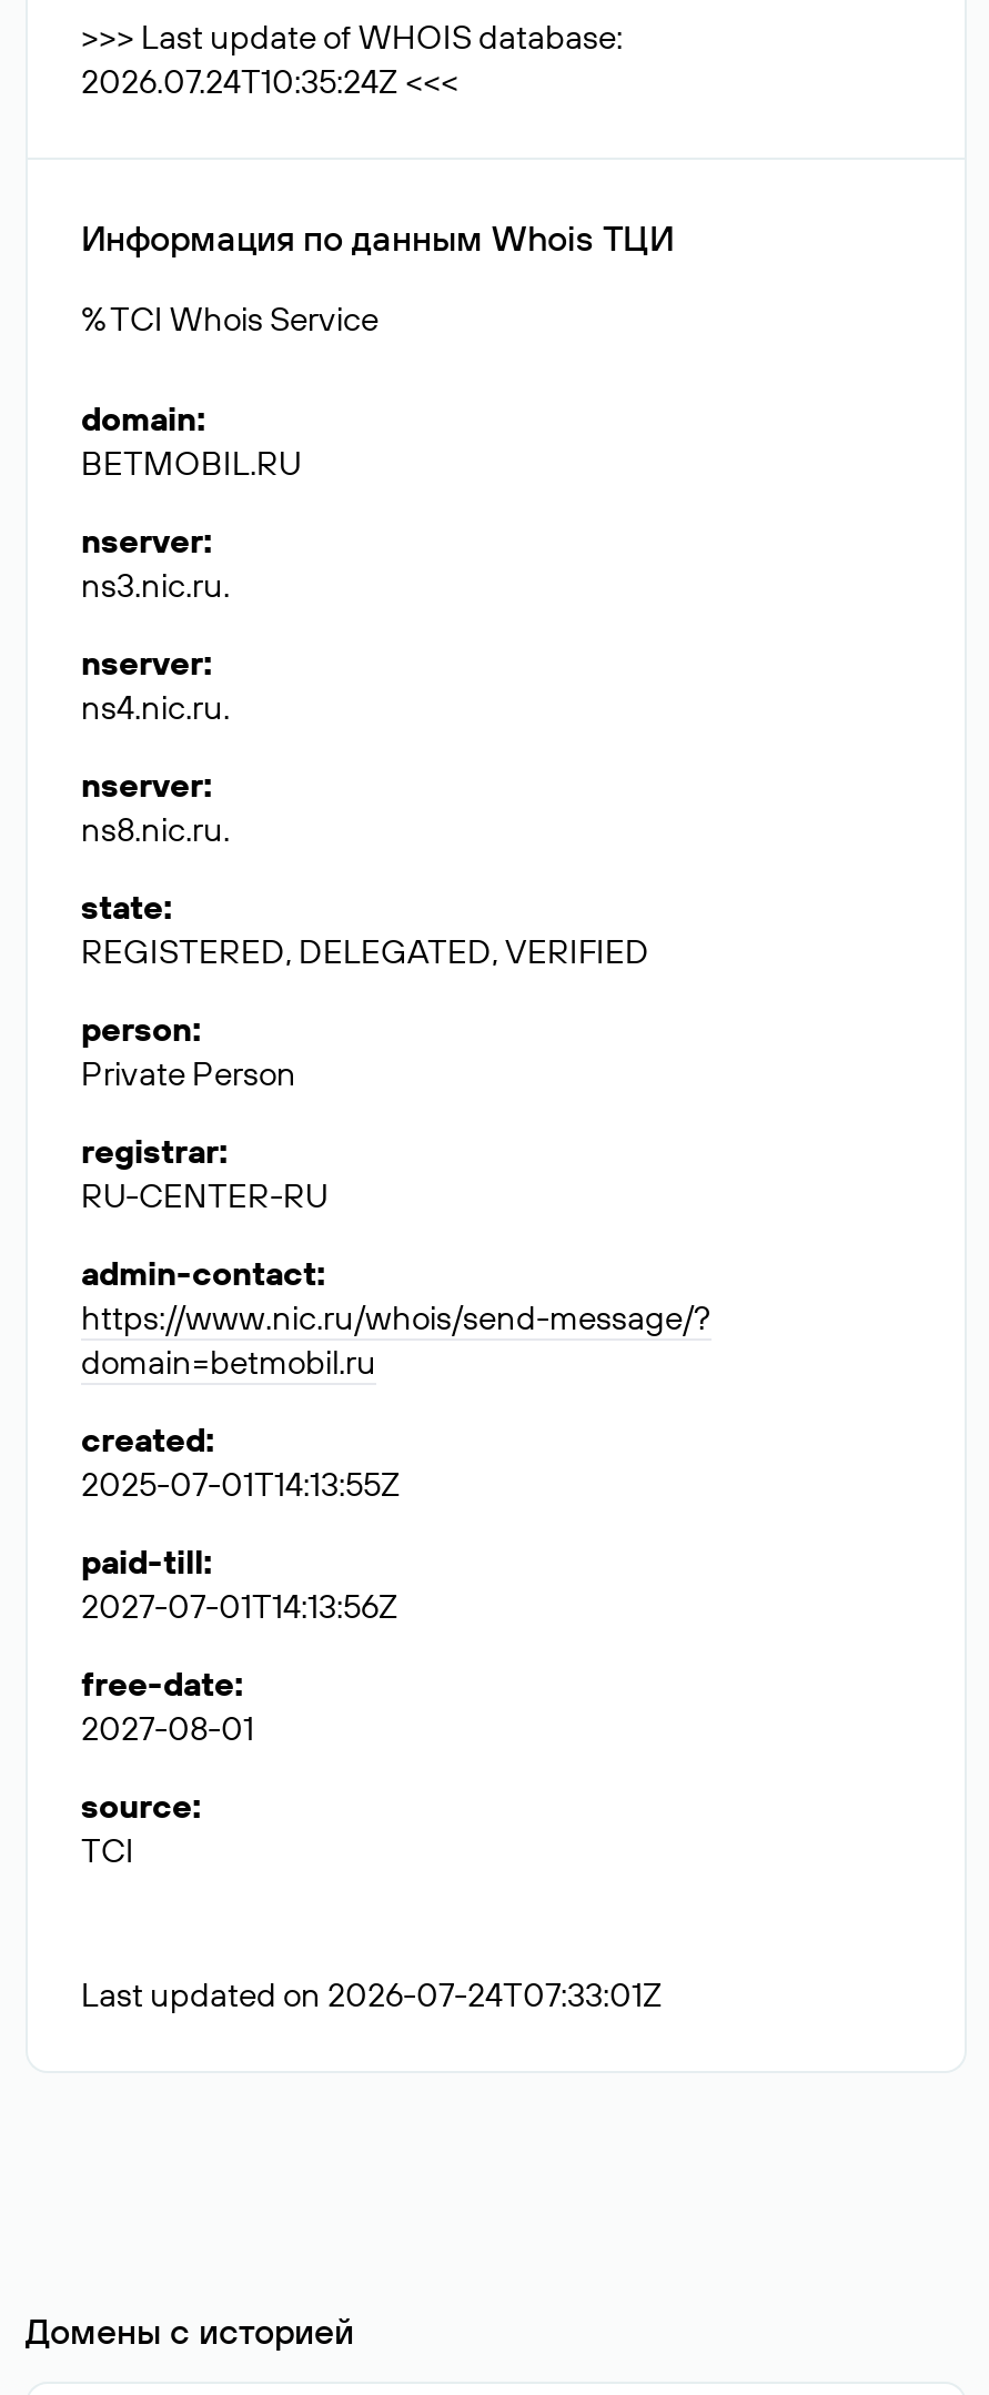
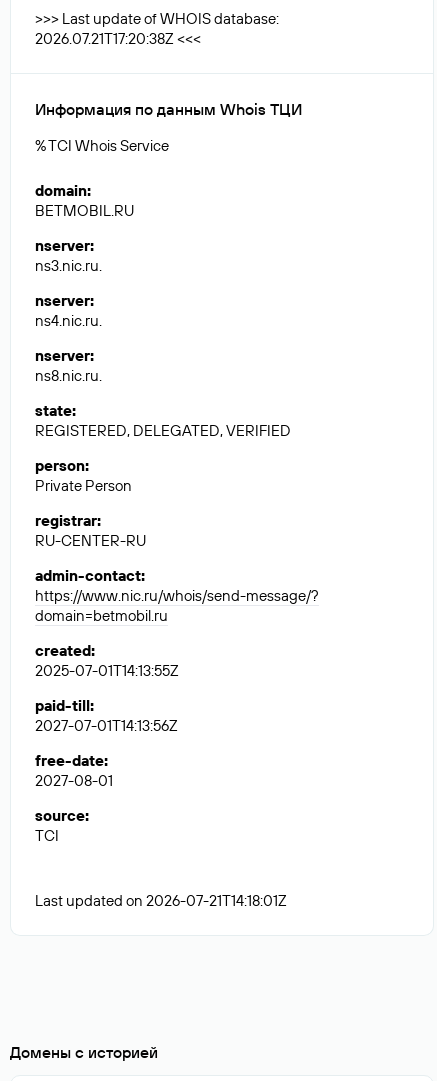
[81,60,458,102] 2026.07.24T10:35:24Z <<< -> [35,29,201,48] 2026.07.21T17:20:38Z <<<
[81,1973,663,2015] Last updated on 2026-07-24T07:33:01Z -> [35,891,287,910] Last updated on 2026-07-21T14:18:01Z

